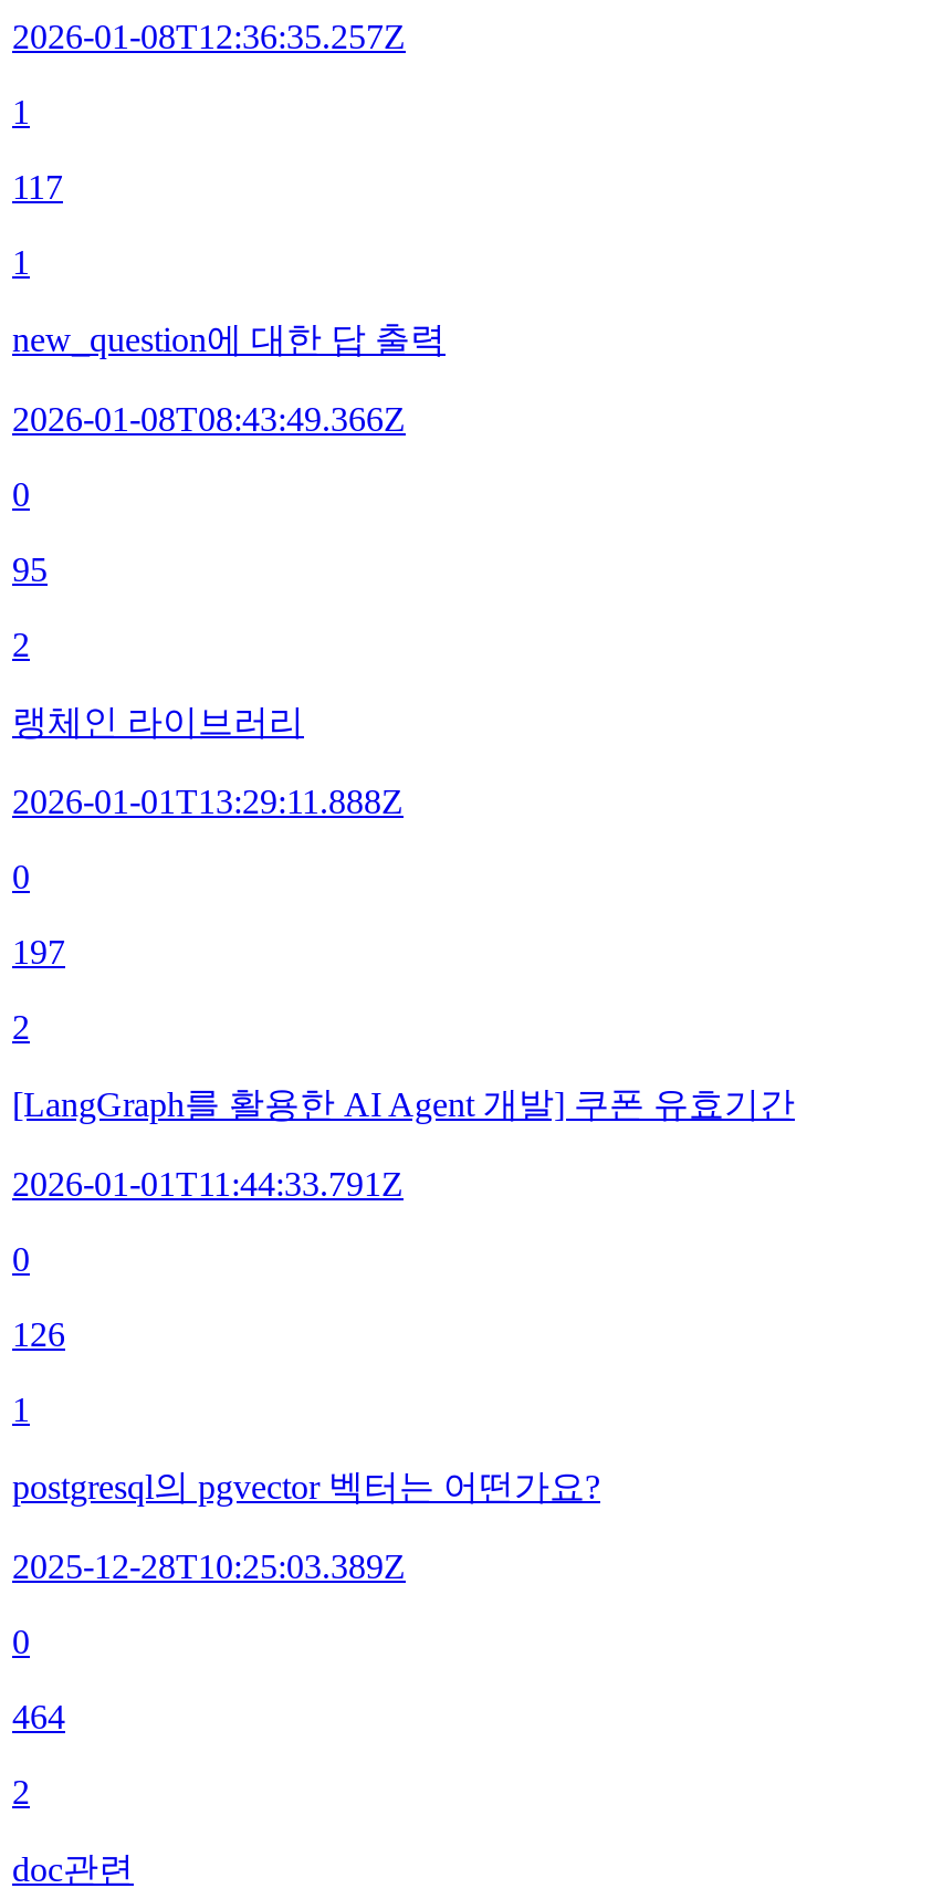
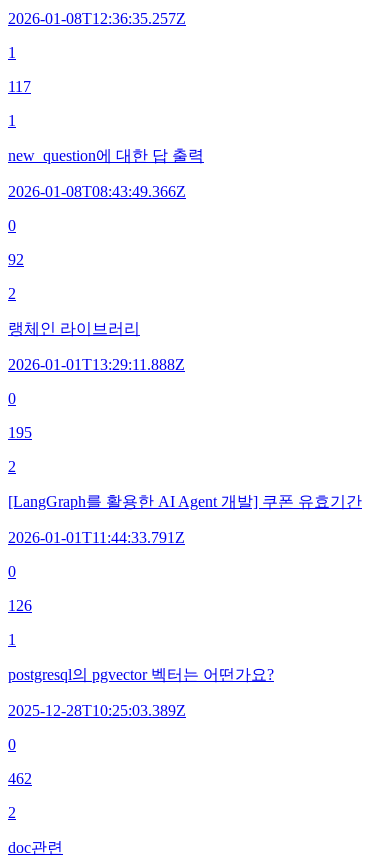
[12,550,48,588] 95 -> [8,251,24,268] 92
[12,933,65,970] 197 -> [8,424,32,441] 195
[12,1698,65,1735] 464 -> [8,770,32,787] 462

